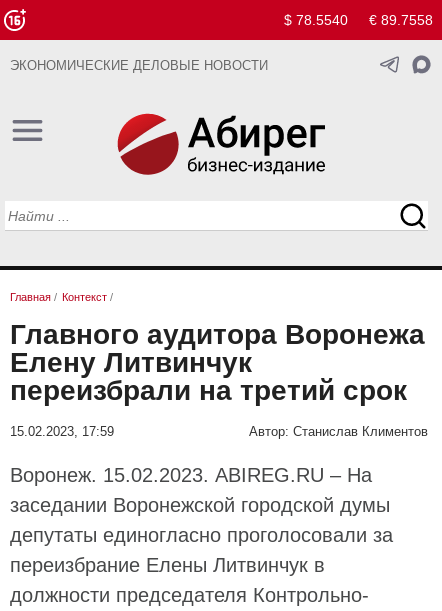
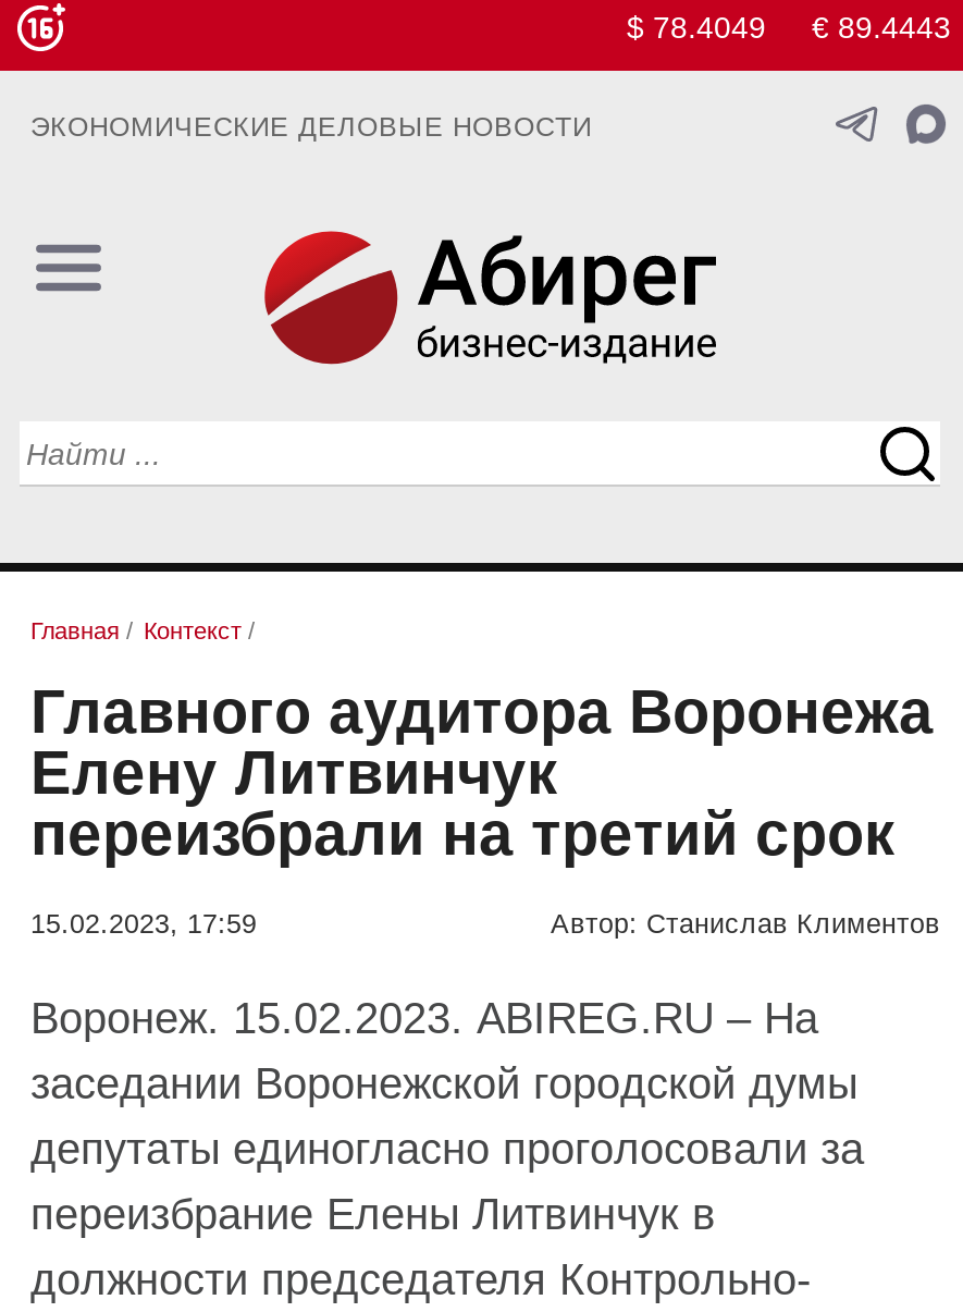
[284,12,348,28] $ 78.5540 -> [627,10,766,45] $ 78.4049
[369,12,433,28] € 89.7558 -> [812,10,951,45] € 89.4443

